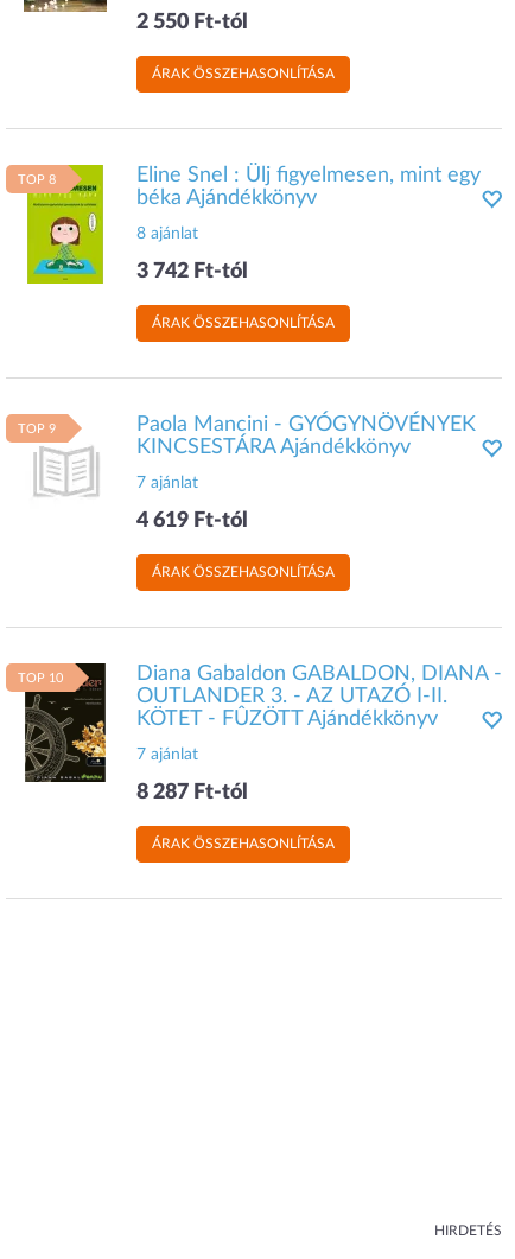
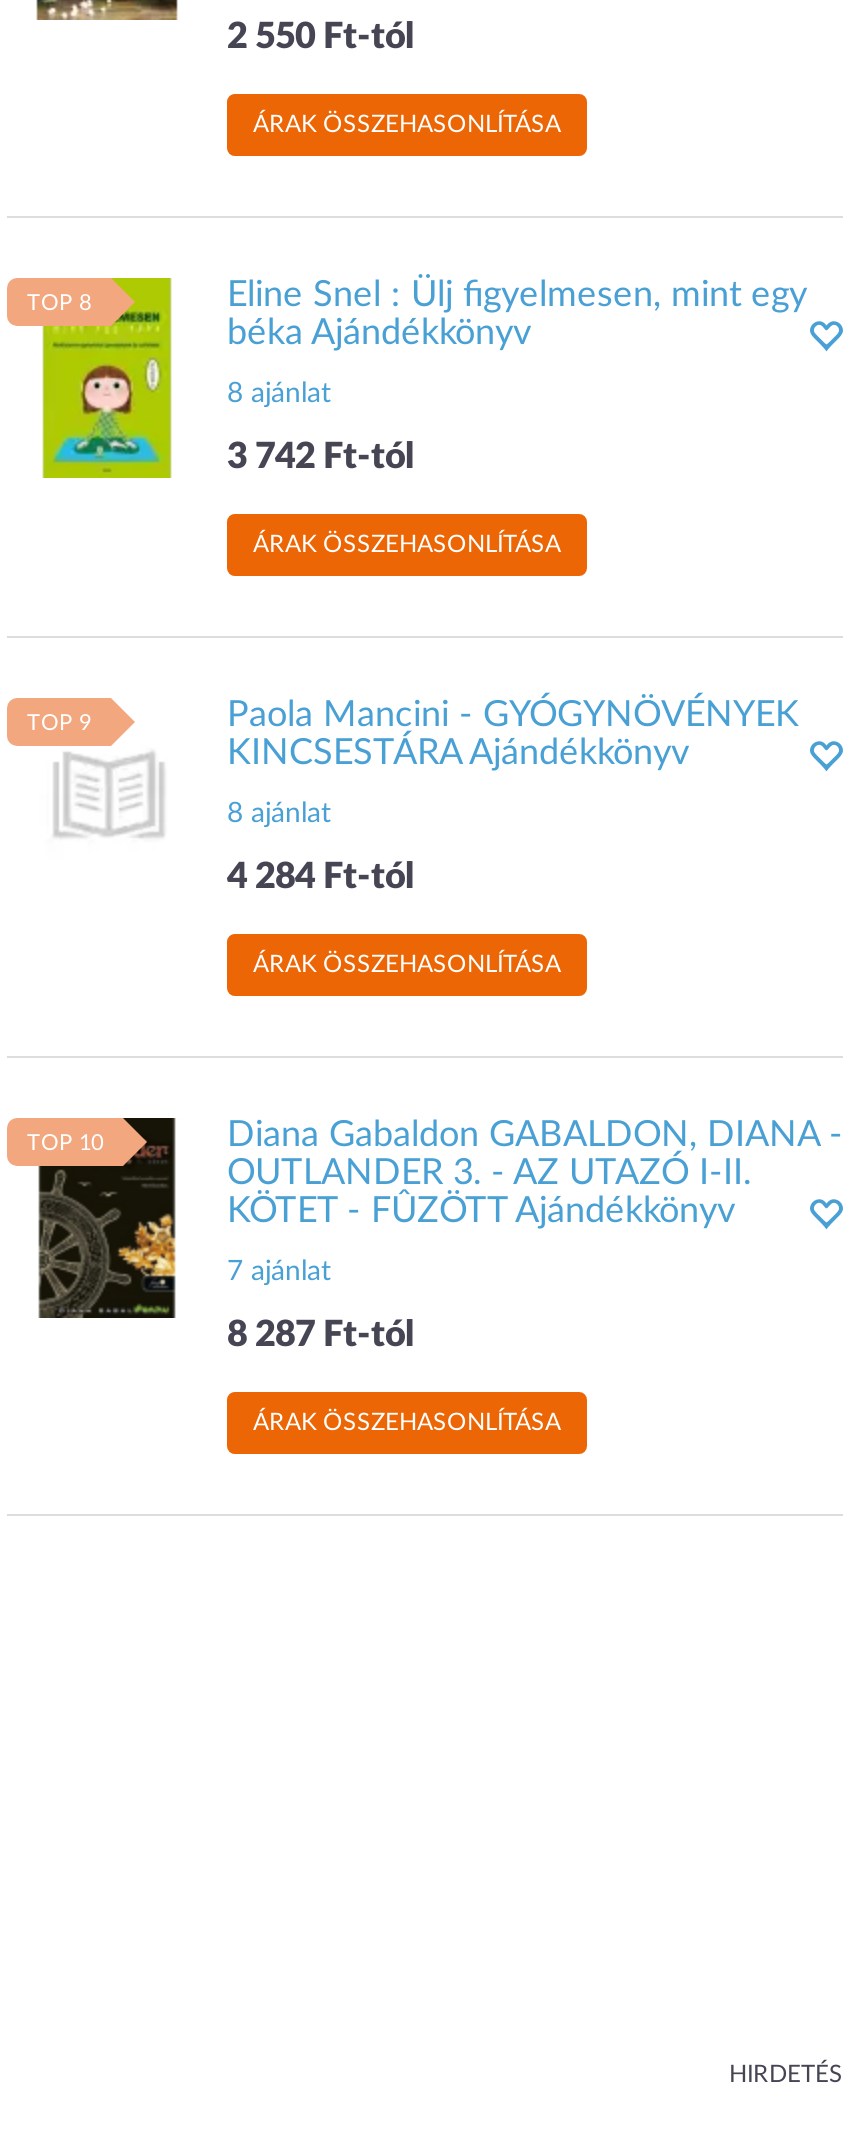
[136,475,198,491] 7 ajánlat -> [227,800,331,828] 8 ajánlat
[136,510,248,532] 4 619 Ft-tól -> [227,860,415,896] 4 284 Ft-tól

